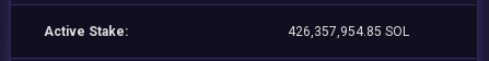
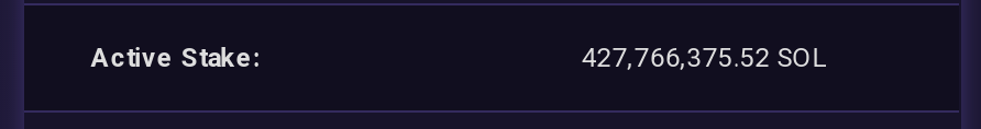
[288,24,409,39] 426,357,954.85 SOL -> [581,43,825,73] 427,766,375.52 SOL

